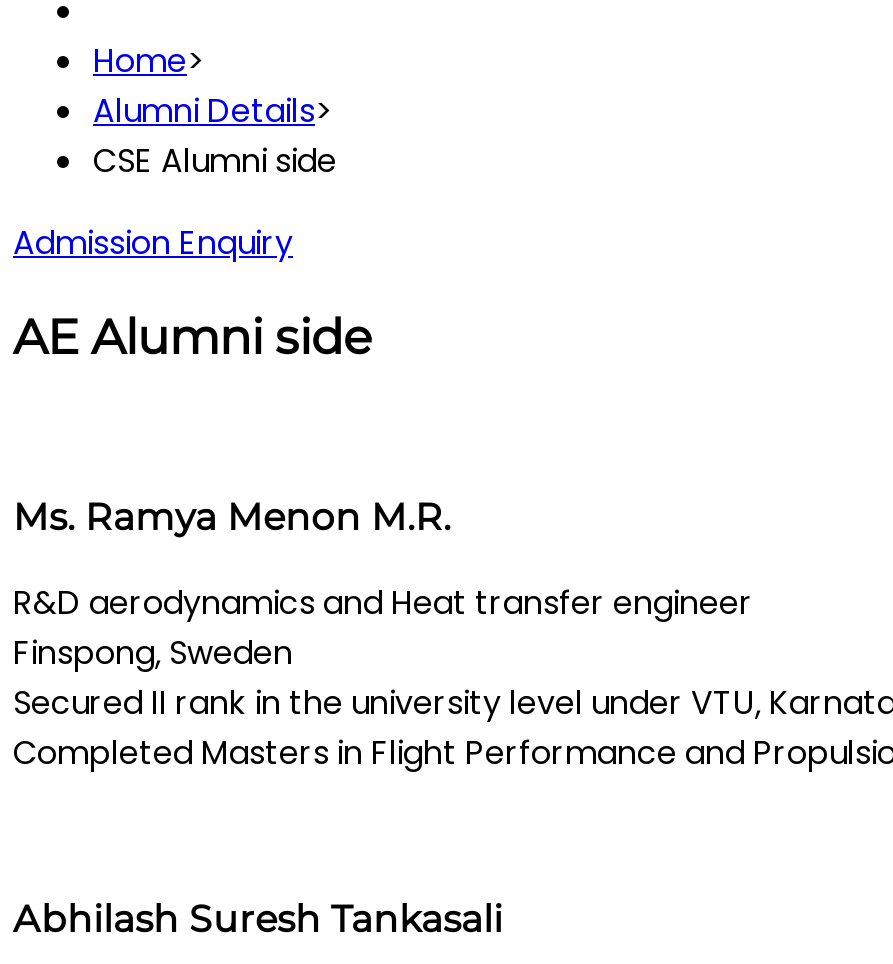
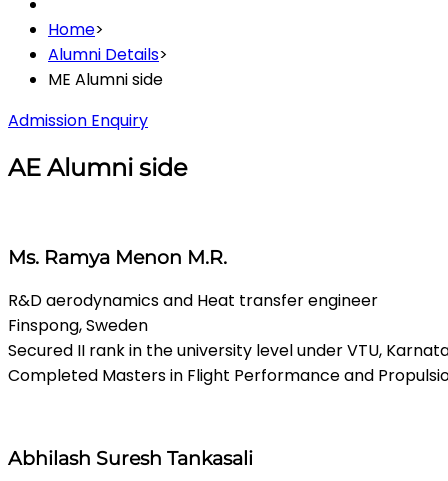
[93,139,337,185] CSE Alumni side -> [48,68,163,91] ME Alumni side

